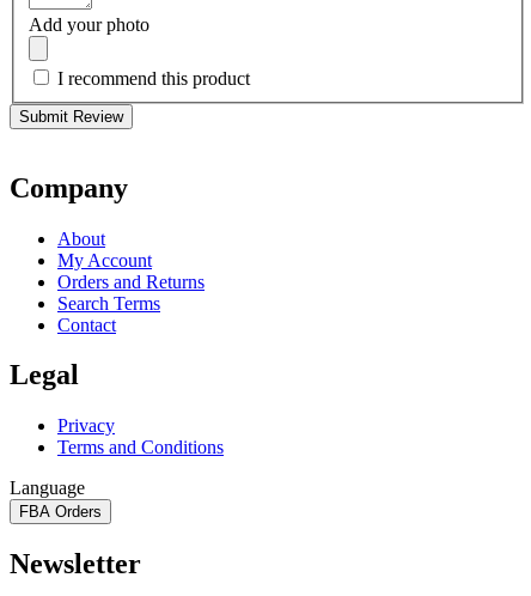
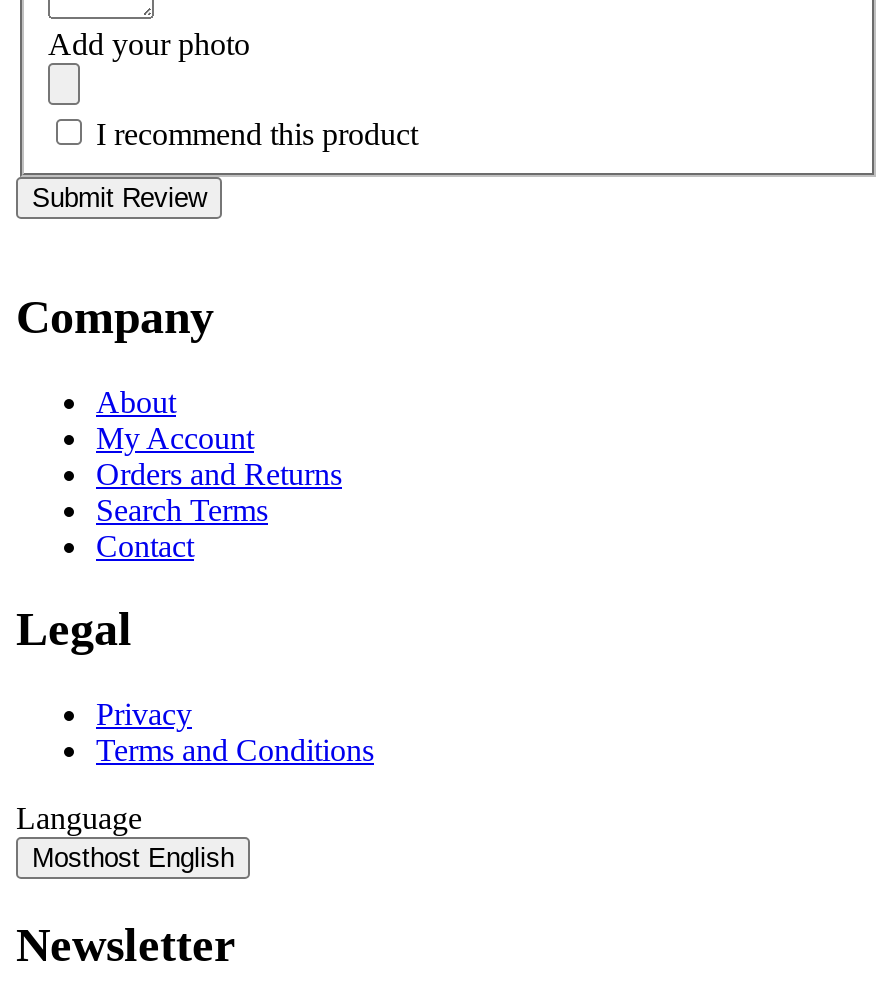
[19,503,102,521] FBA Orders -> [32,844,234,874] Mosthost English

